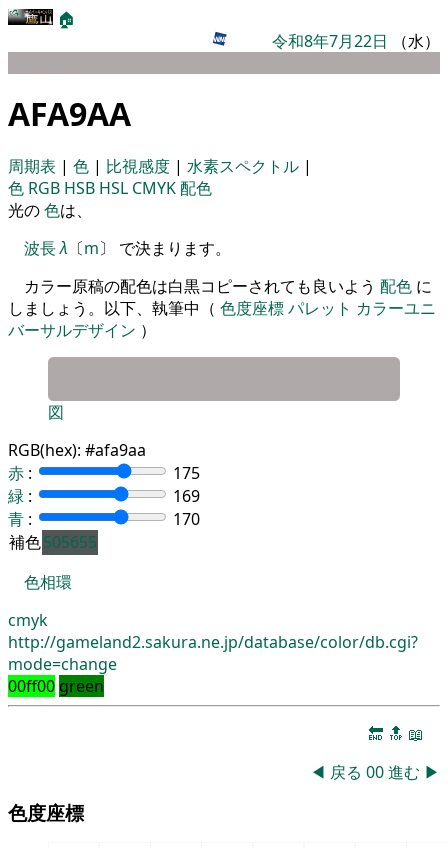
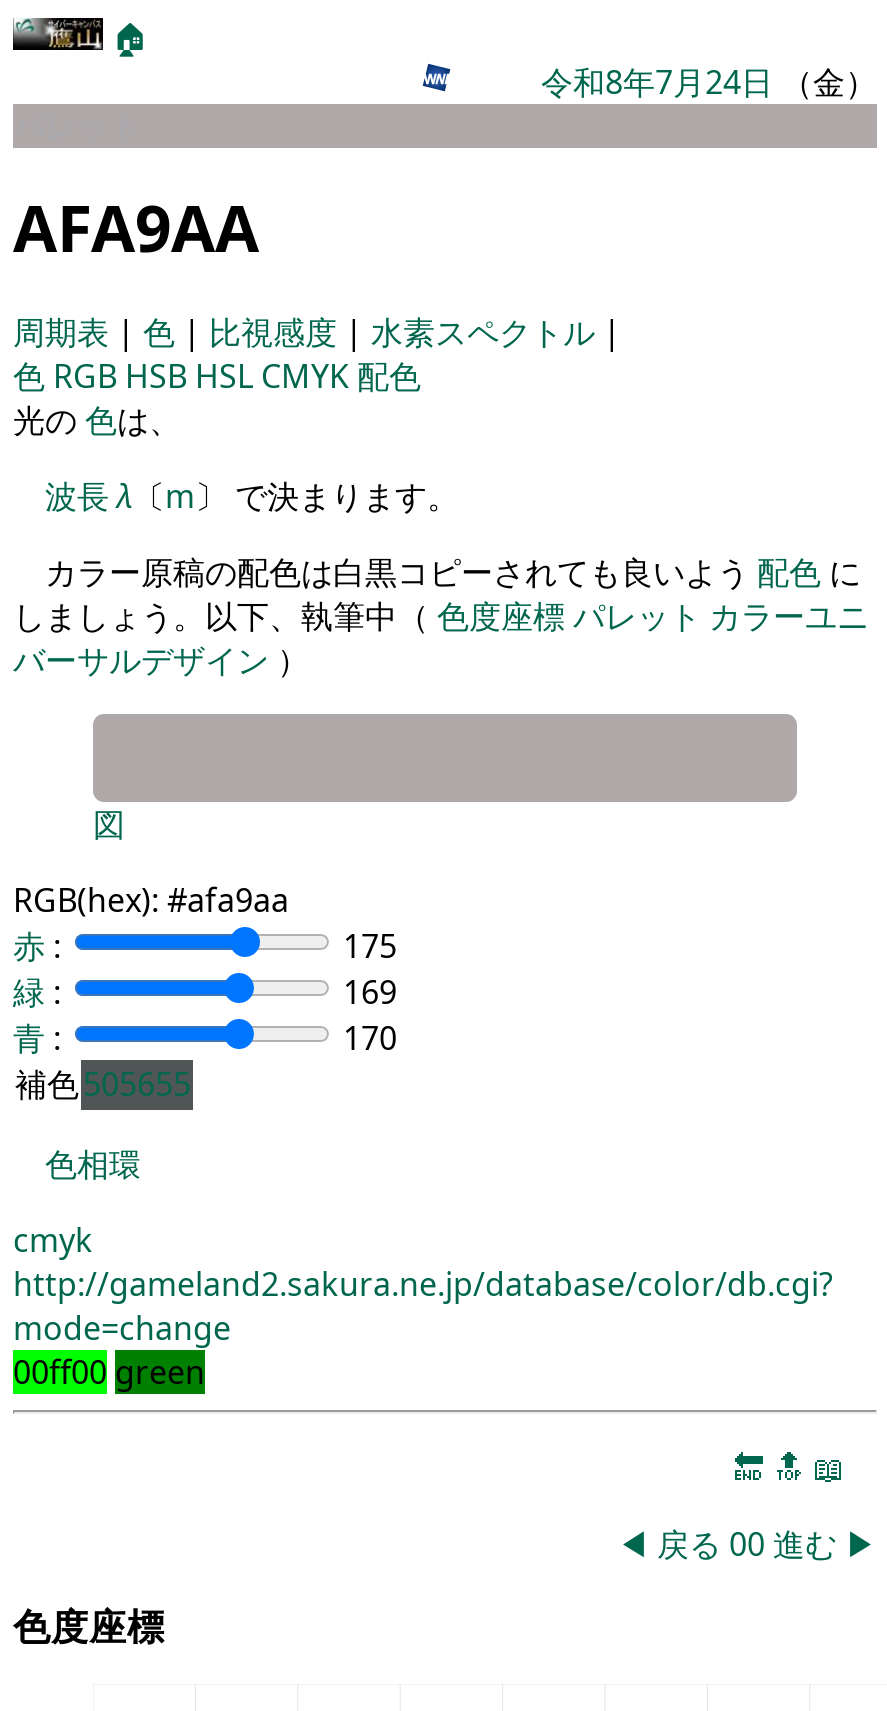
[272,30,440,52] 令和8年7月22日（水） -> [541,60,877,104] 令和8年7月24日（金）

